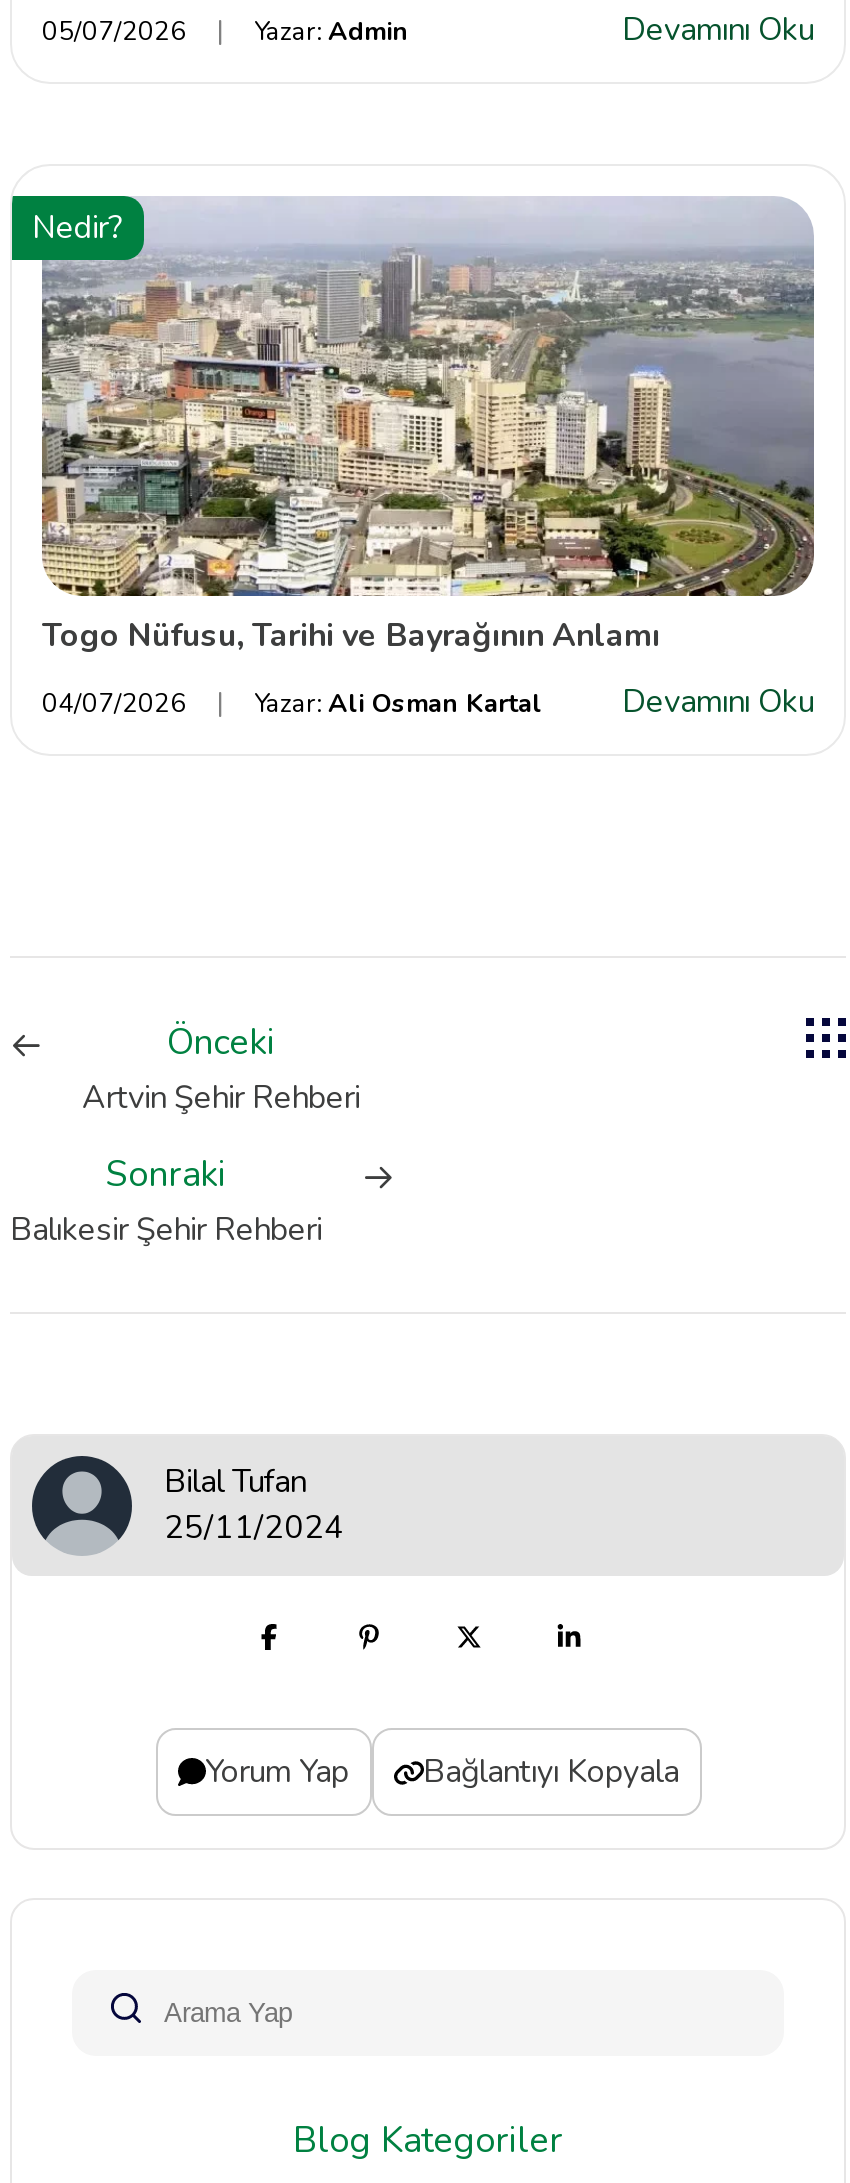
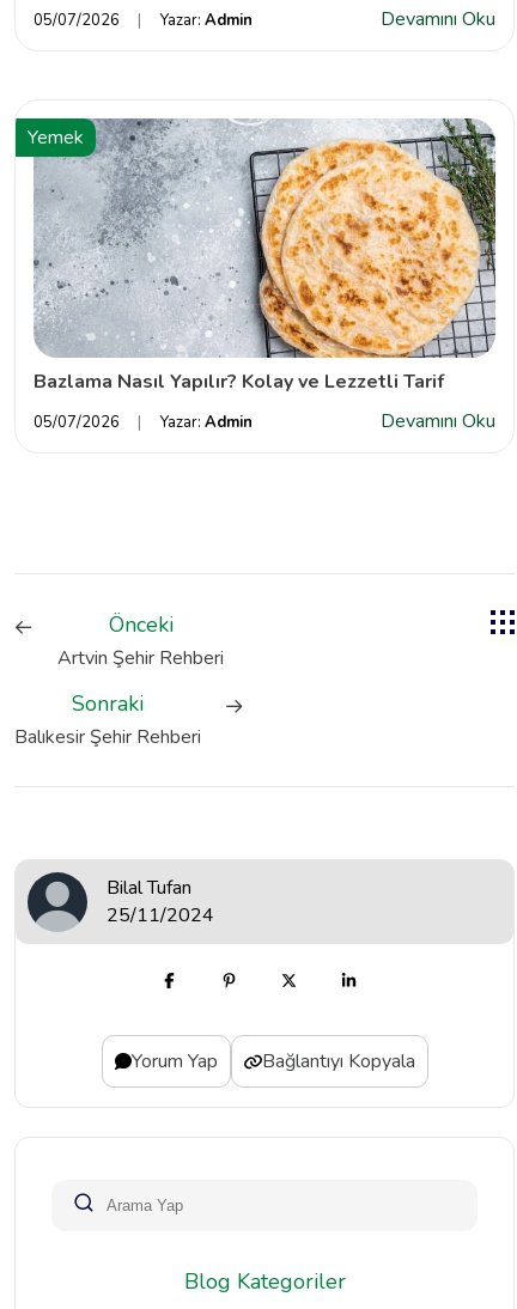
[32,196,816,598] [image] | Nedir? -> [28,117,497,359] [image] | Yemek
[42,615,660,659] Togo Nüfusu, Tarihi ve Bayrağının Anlamı -> [34,369,444,395] Bazlama Nasıl Yapılır? Kolay ve Lezzetli Tarif
[42,687,542,723] 04/07/2026 | Yazar: Ali Osman Kartal -> [34,412,253,434] 05/07/2026 | Yazar: Admin

